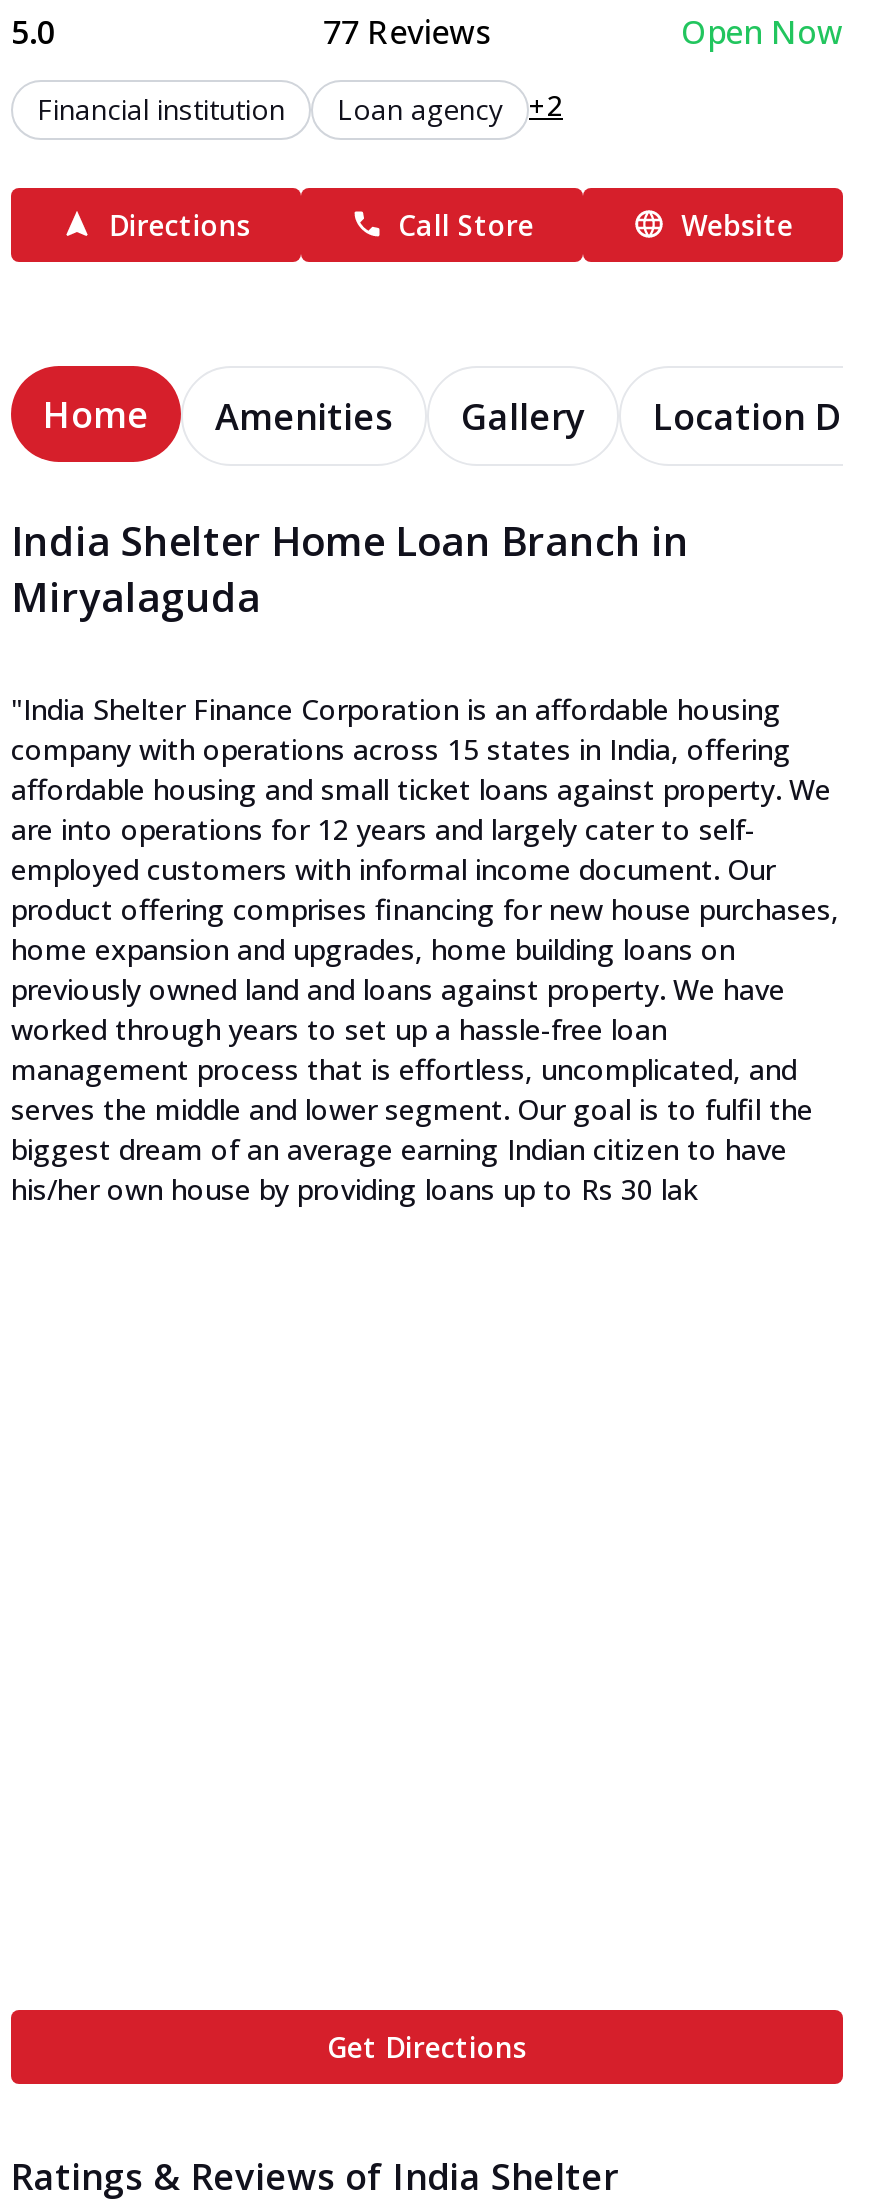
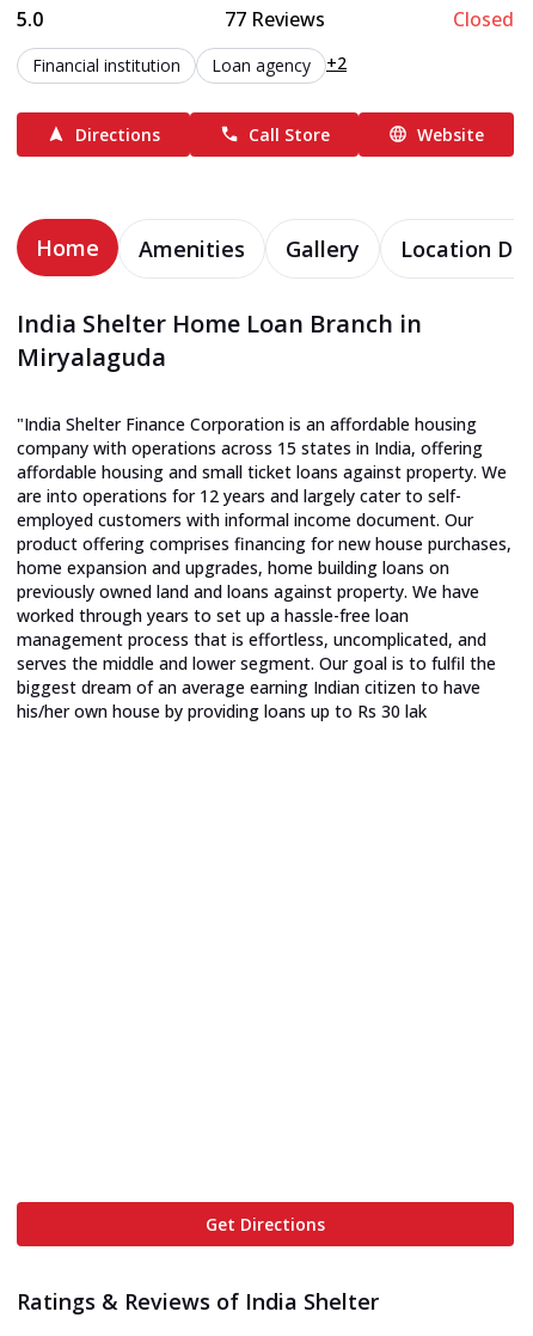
[681,9,843,53] Open Now -> [453,5,514,32] Closed

